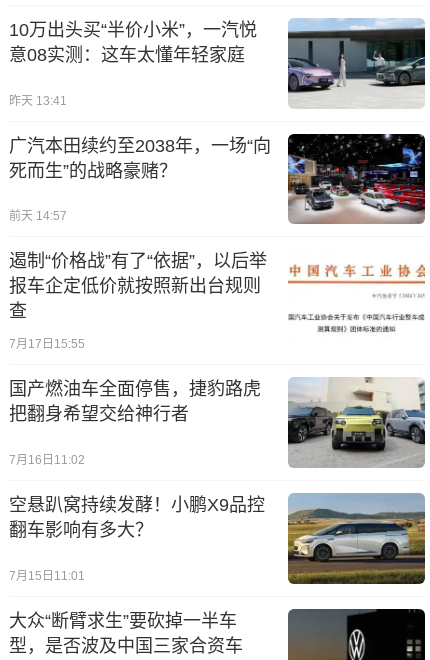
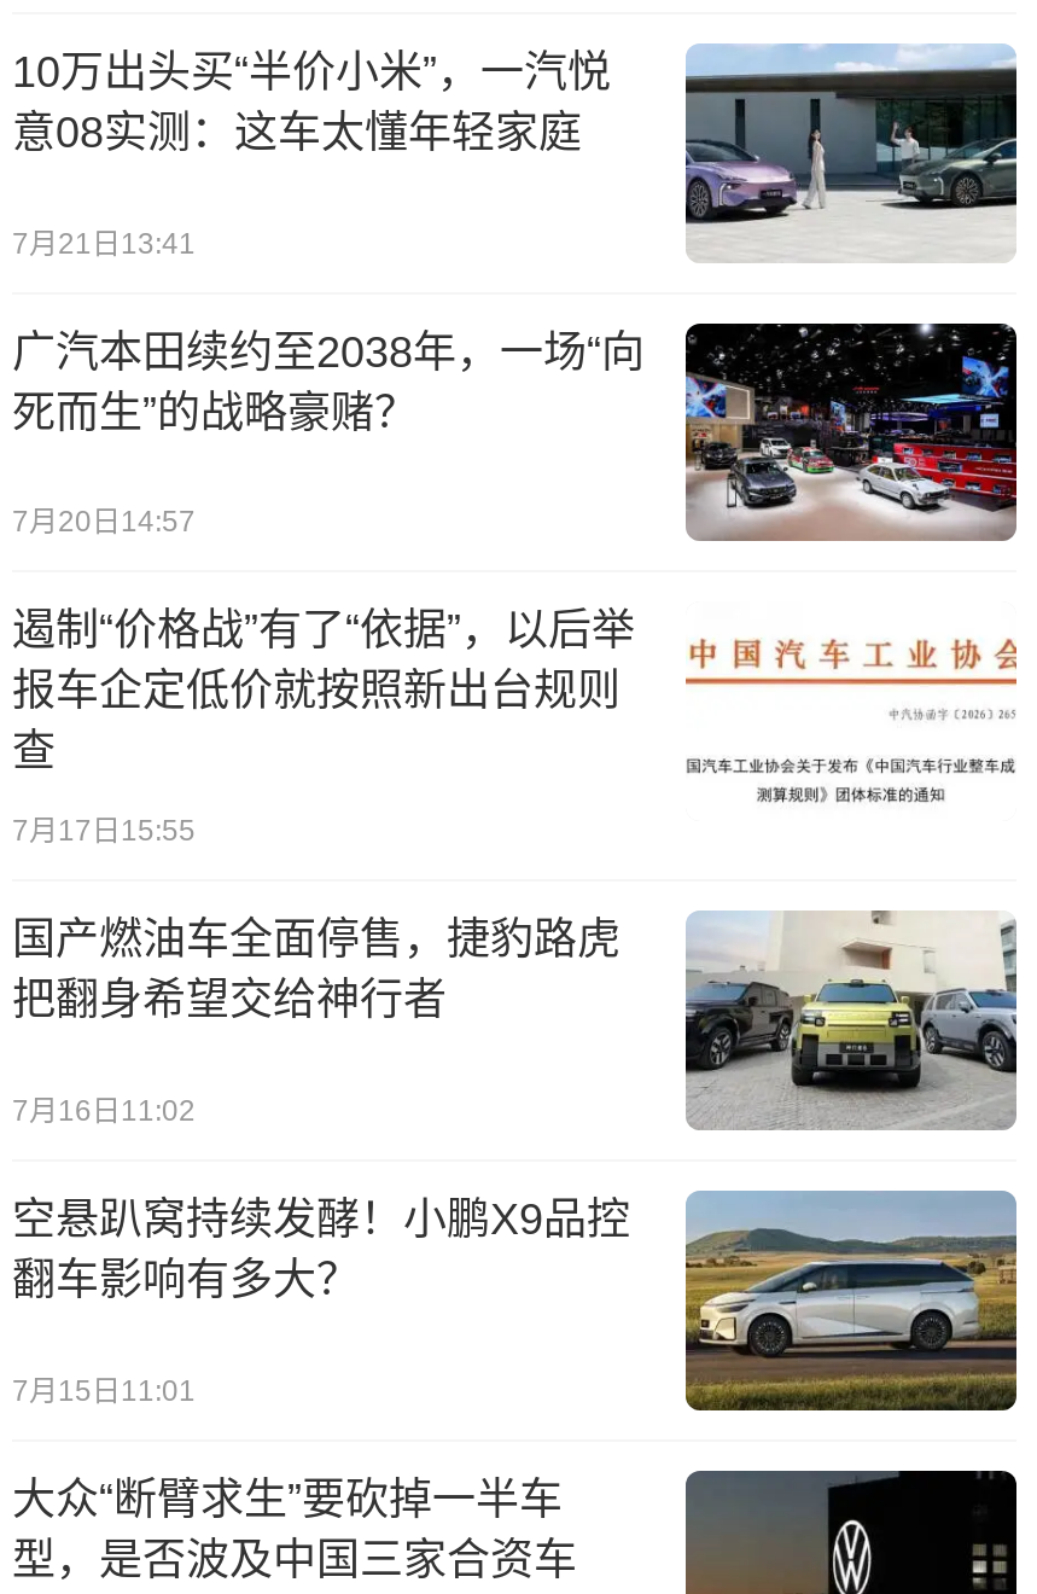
[9,94,67,108] 昨天 13:41 -> [12,226,196,260] 7月21日13:41
[9,209,67,223] 前天 14:57 -> [12,505,196,539] 7月20日14:57

